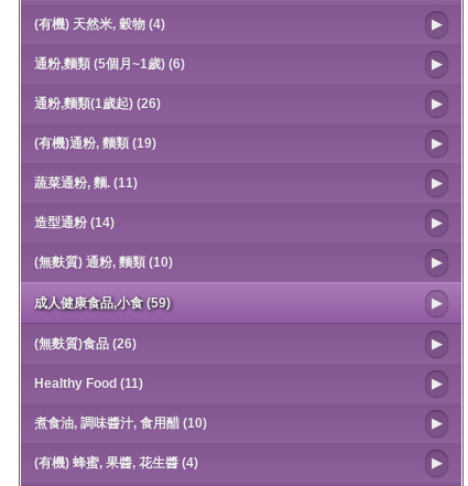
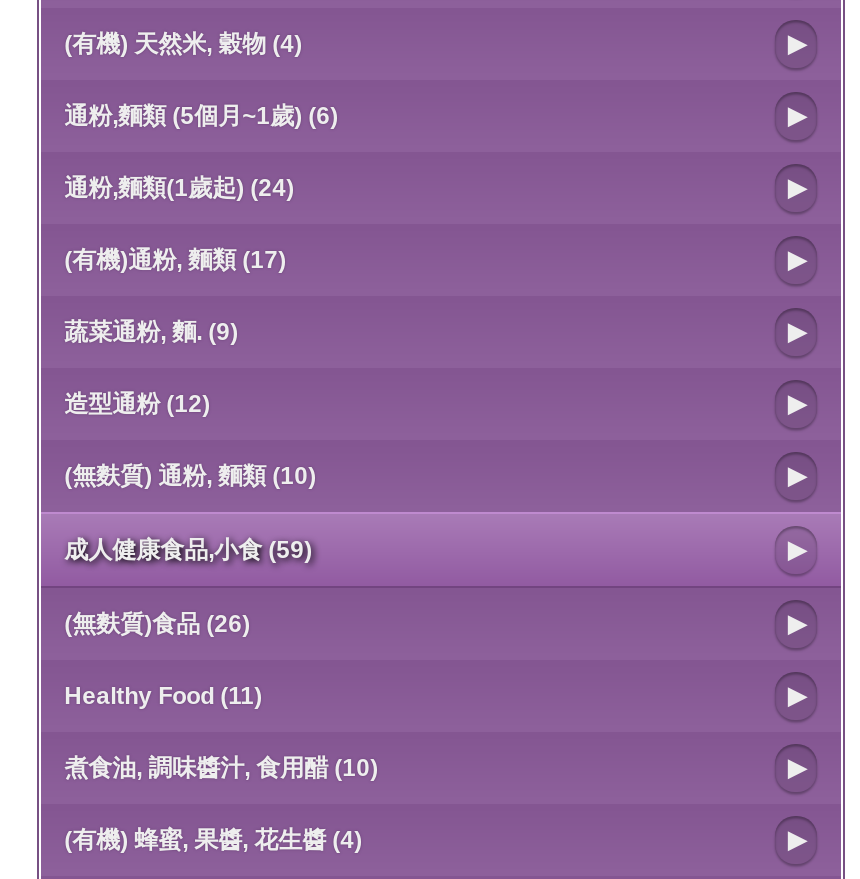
[34,96,160,111] 通粉,麵類(1歲起) (26) -> [64,174,294,202] 通粉,麵類(1歲起) (24)
[34,135,156,151] (有機)通粉, 麵類 (19) -> [64,246,286,274] (有機)通粉, 麵類 (17)
[34,175,137,191] 蔬菜通粉, 麵. (11) -> [64,318,238,346] 蔬菜通粉, 麵. (9)
[34,215,114,230] 造型通粉 (14) -> [64,390,210,418] 造型通粉 (12)

